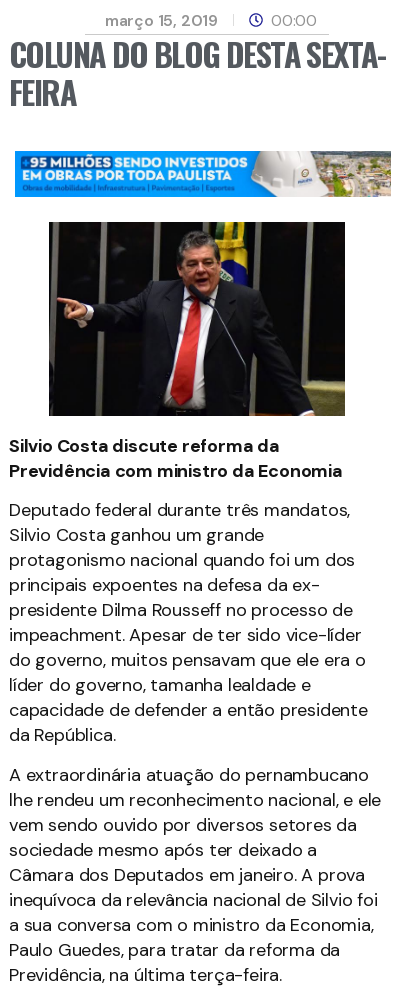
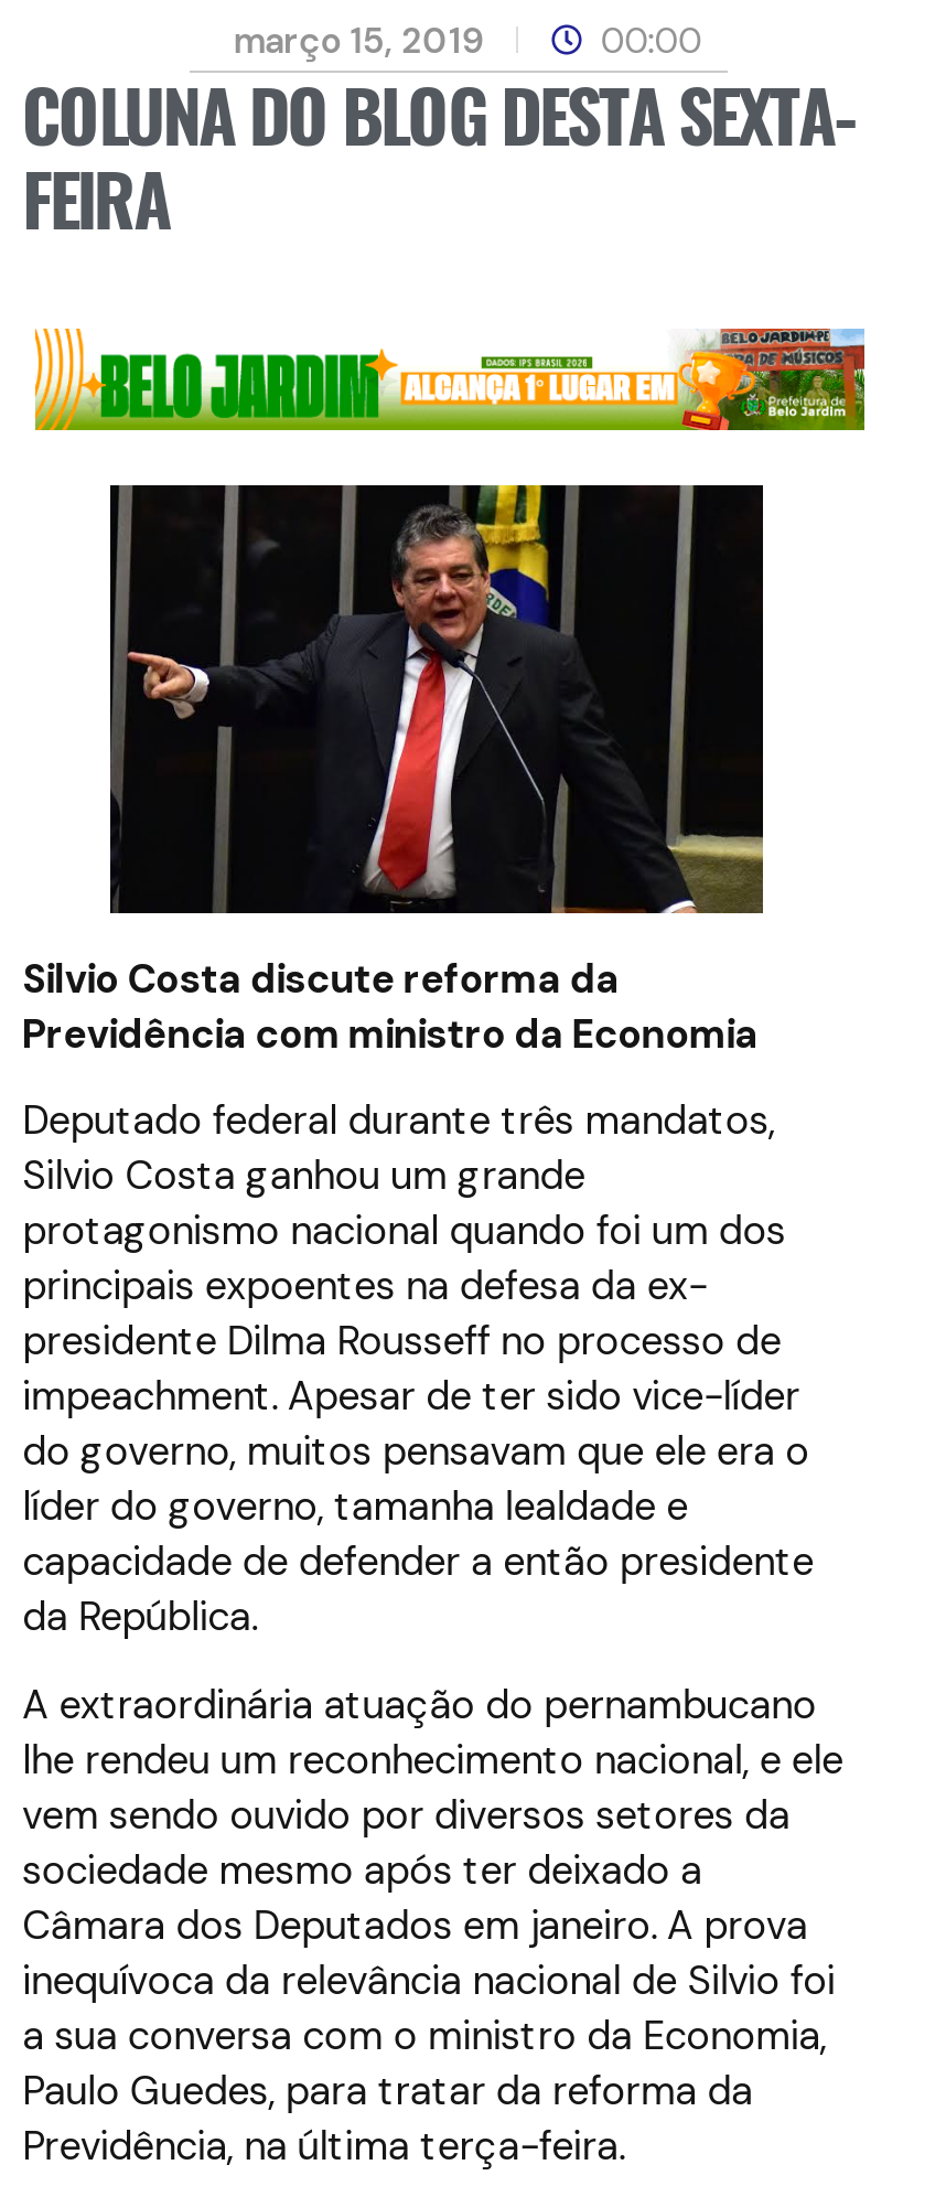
[14,150,392,198] [image] -> [33,326,867,432] [image]

